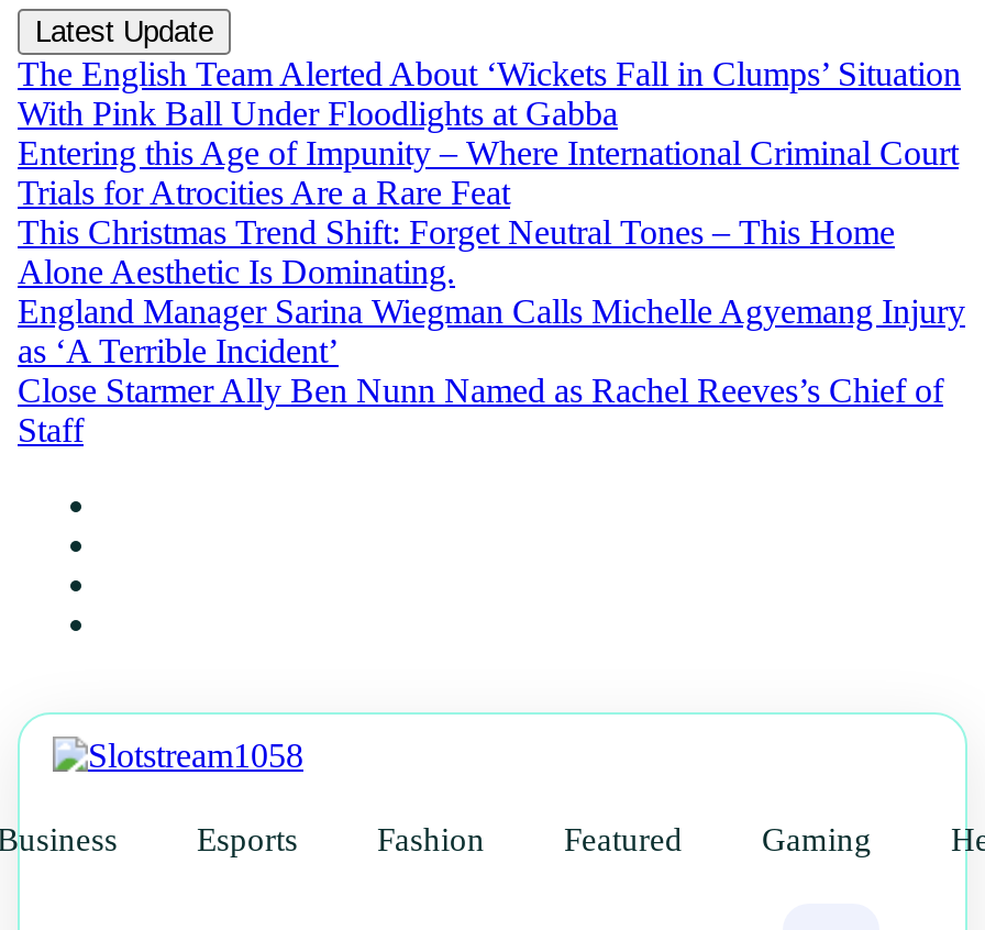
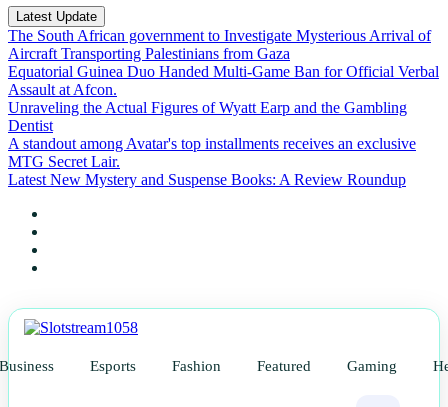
[18,55,965,449] The English Team Alerted About ‘Wickets Fall in Clumps’ Situation | With Pink Ball Under Floodlights at Gabba | Entering this Age of Impunity – Where International Criminal Court | Trials for Atrocities Are a Rare Feat | This Christmas Trend Shift: Forget Neutral Tones – This Home | Alone Aesthetic Is Dominating. | England Manager Sarina Wiegman Calls Michelle Agyemang Injury | as ‘A Terrible Incident’ | Close Starmer Ally Ben Nunn Named as Rachel Reeves’s Chief of | Staff -> [8,27,439,188] The South African government to Investigate Mysterious Arrival of | Aircraft Transporting Palestinians from Gaza | Equatorial Guinea Duo Handed Multi-Game Ban for Official Verbal | Assault at Afcon. | Unraveling the Actual Figures of Wyatt Earp and the Gambling | Dentist | A standout among Avatar's top installments receives an exclusive | MTG Secret Lair. | Latest New Mystery and Suspense Books: A Review Roundup

